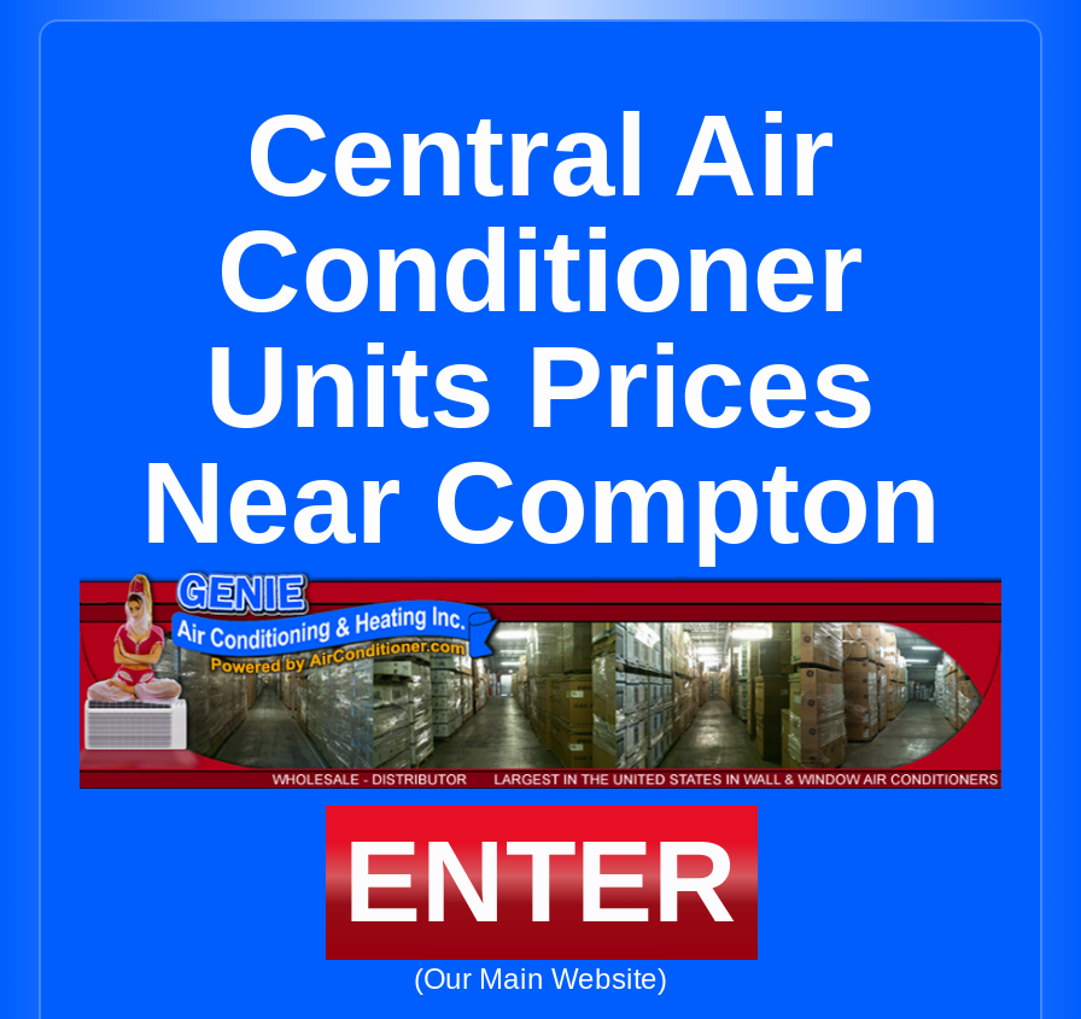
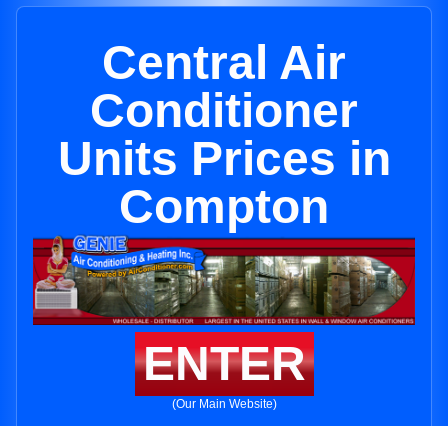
[141,323,940,567] Units Prices | Near Compton -> [57,132,390,233] Units Prices in | Compton

